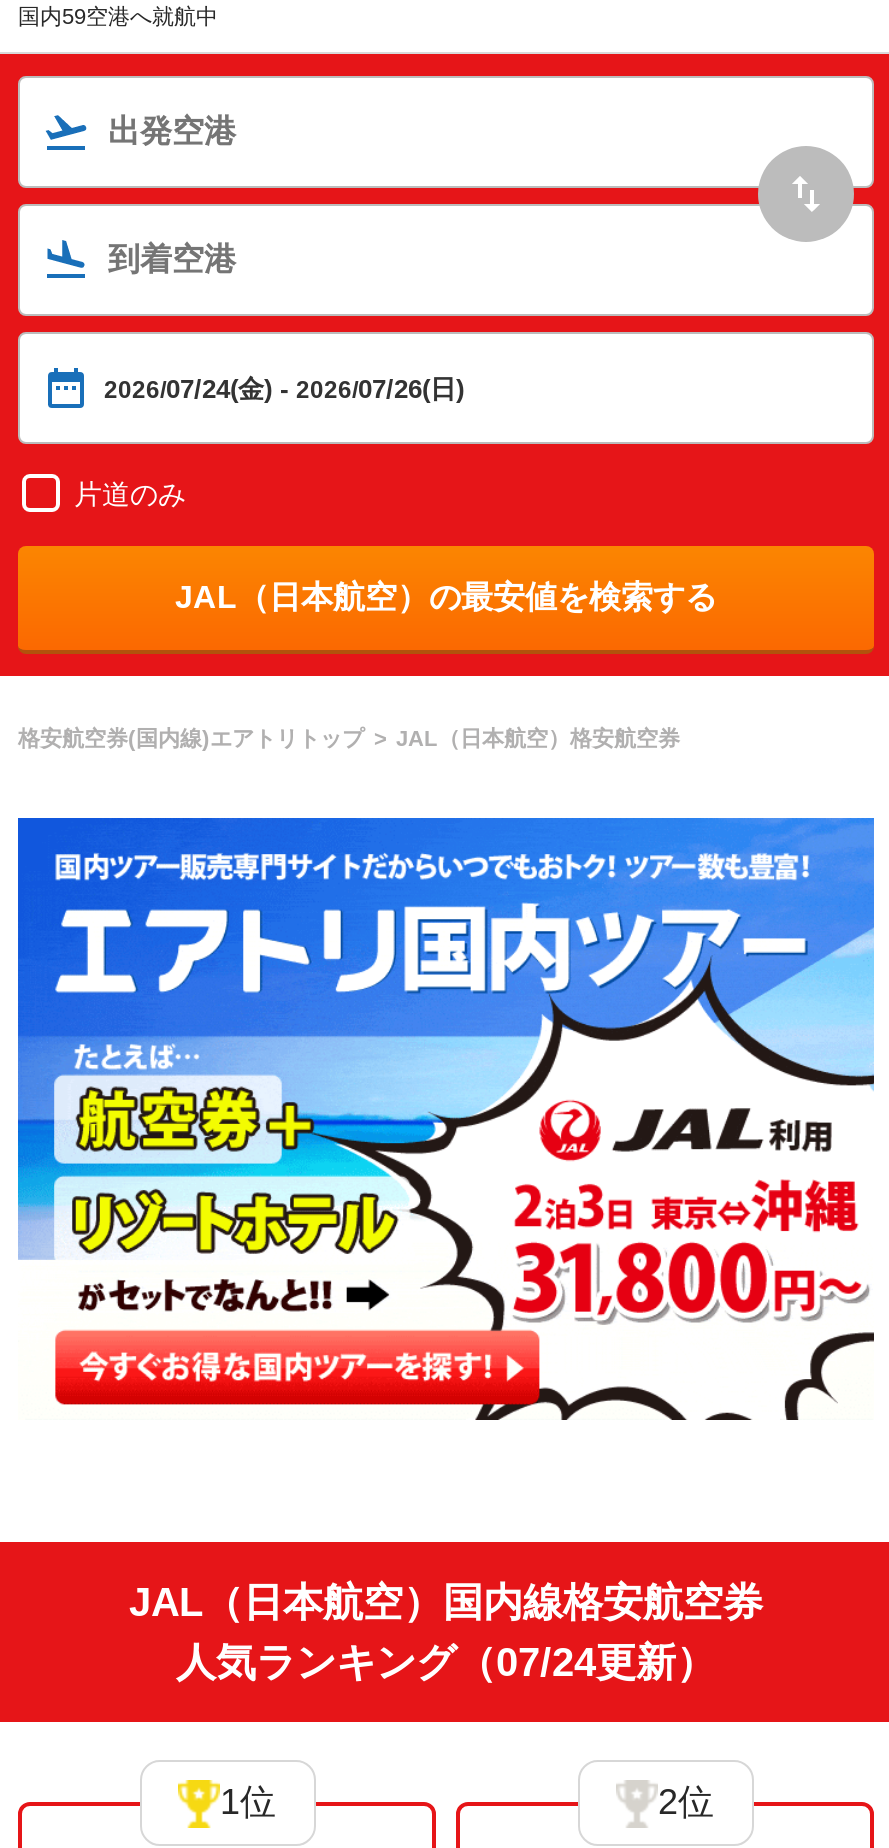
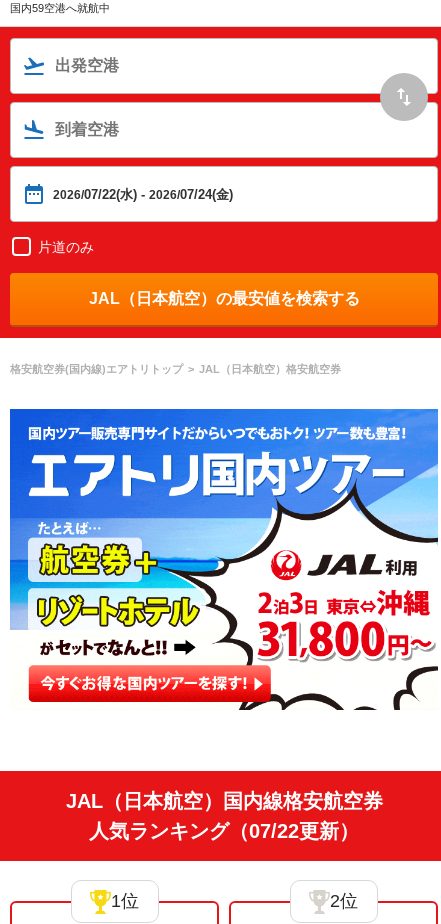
[104,374,464,404] 2026/07/24(金) - 2026/07/26(日) -> [53,187,233,202] 2026/07/22(水) - 2026/07/24(金)
[176,1640,716,1684] 人気ランキング（07/24更新） -> [89,820,359,842] 人気ランキング（07/22更新）

